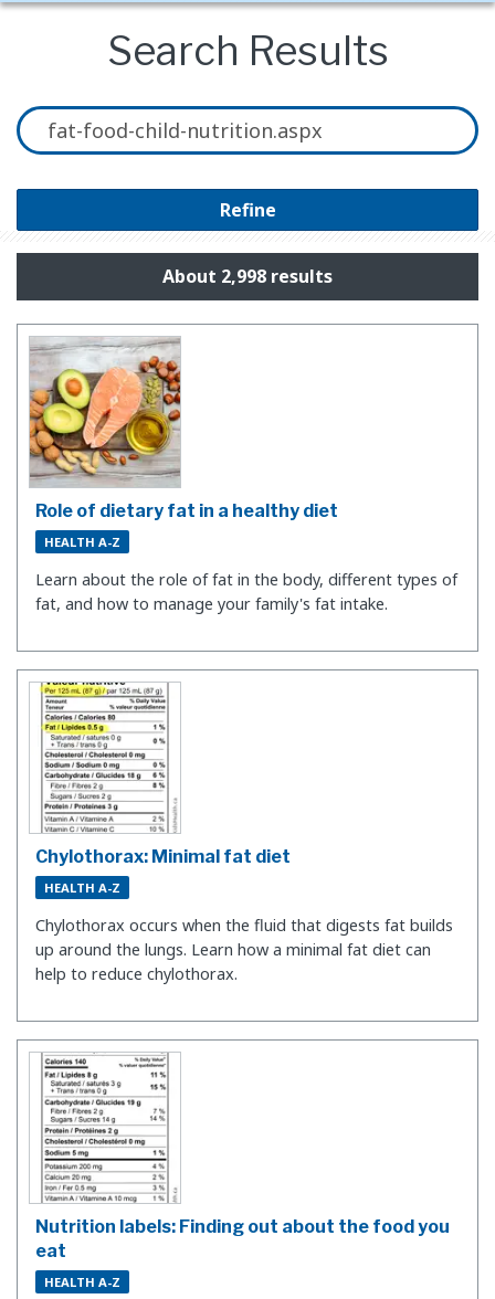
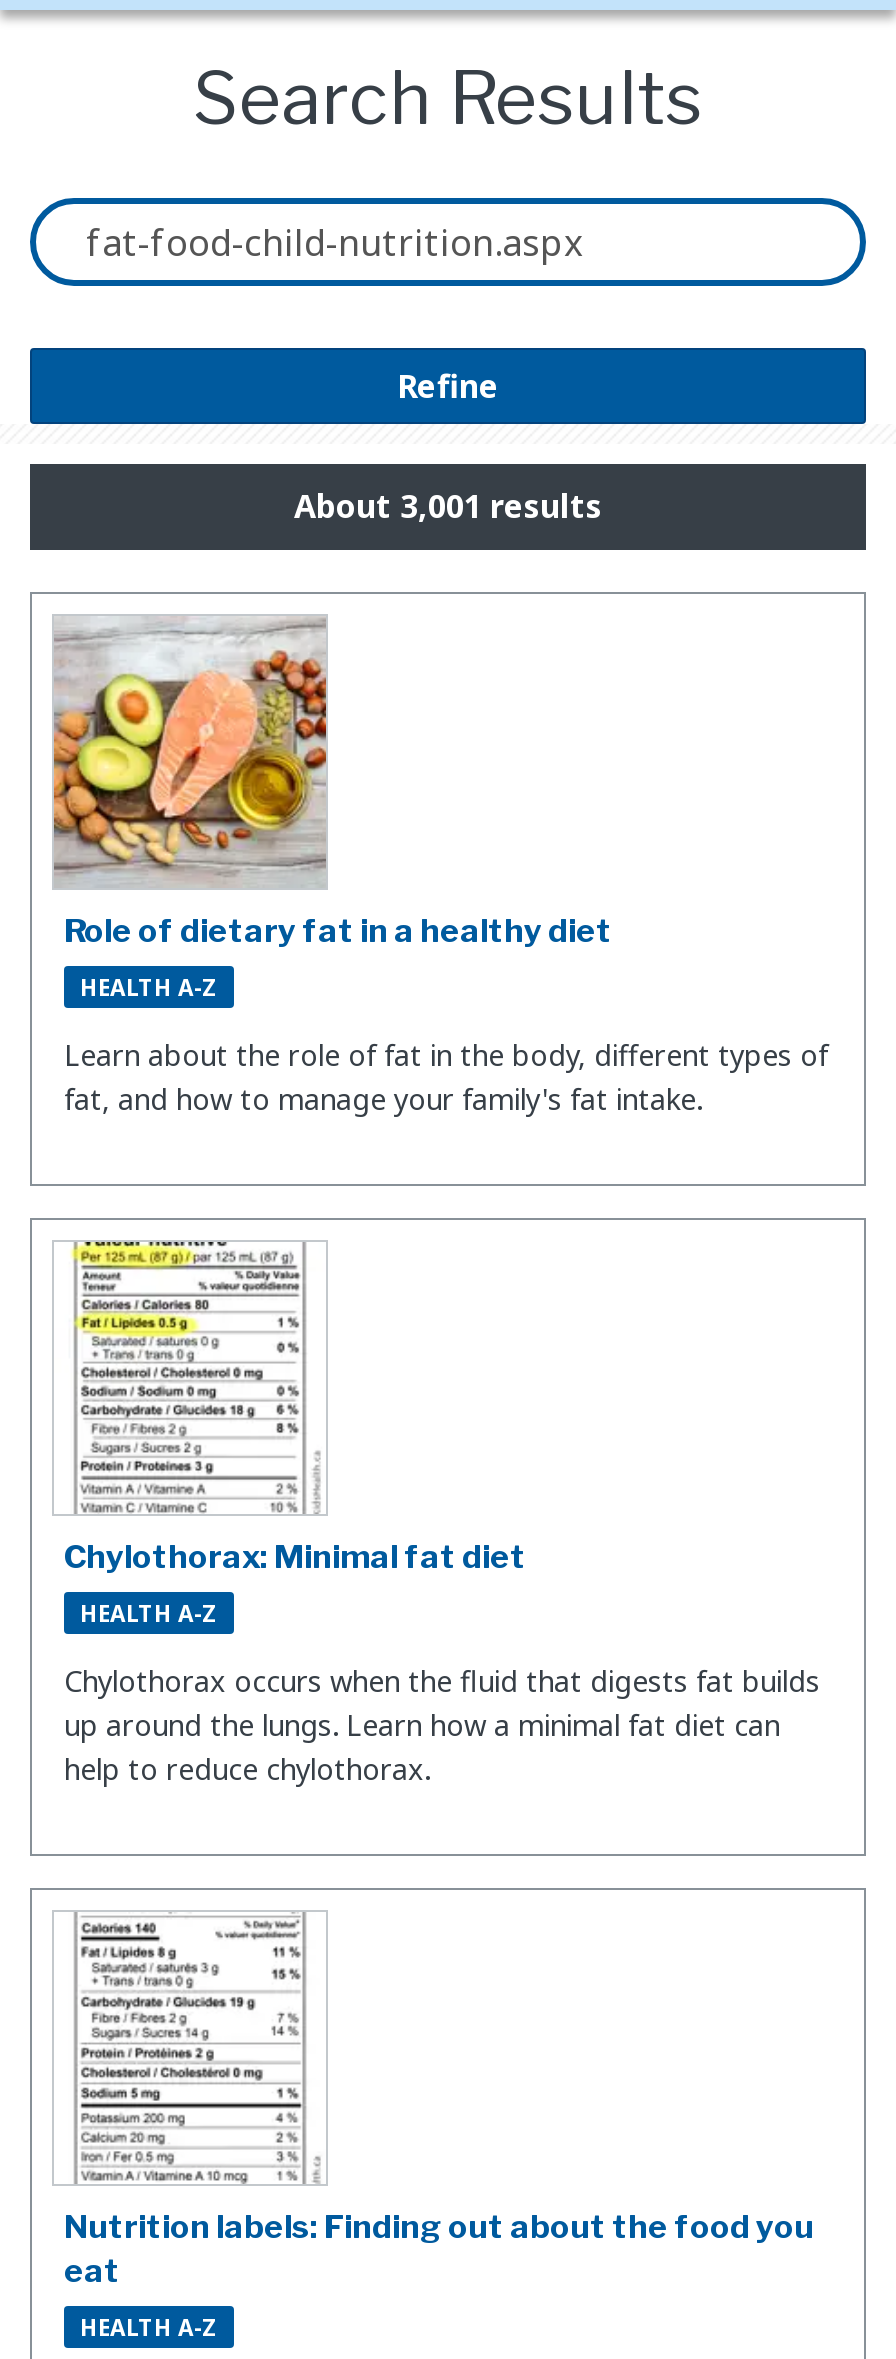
[162,264,333,288] About 2,998 results -> [294,484,602,528] About 3,001 results

